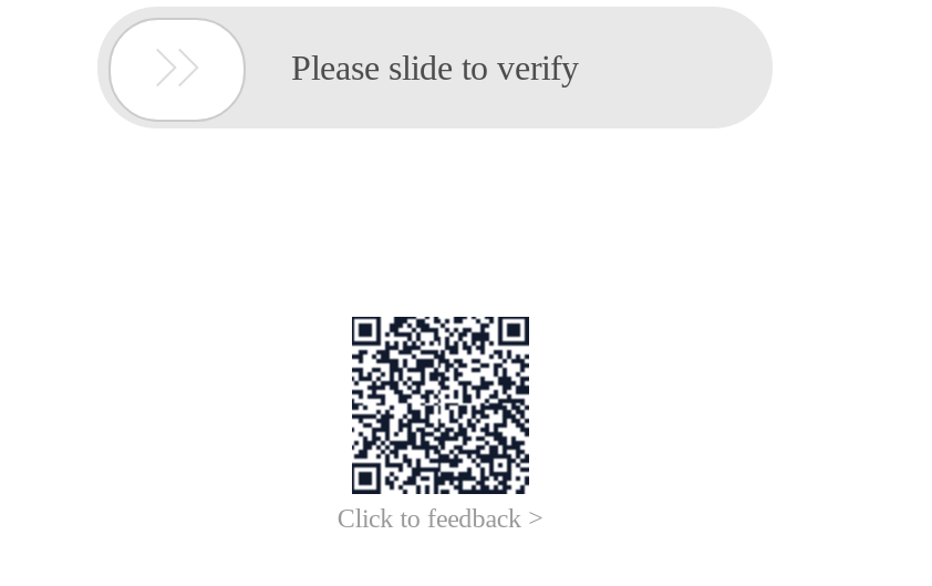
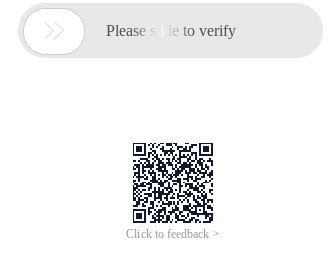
[350,315,529,496] [image] -> [132,142,214,224] [image]

